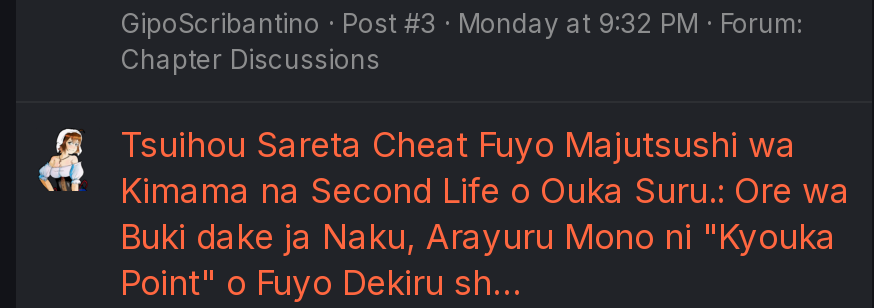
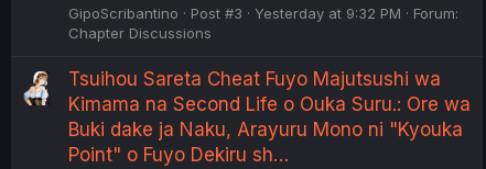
[458,8,698,40] Monday at 9:32 PM -> [255,4,401,22] Yesterday at 9:32 PM

